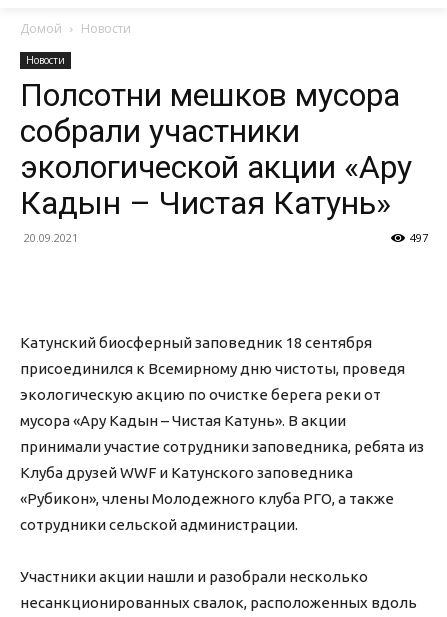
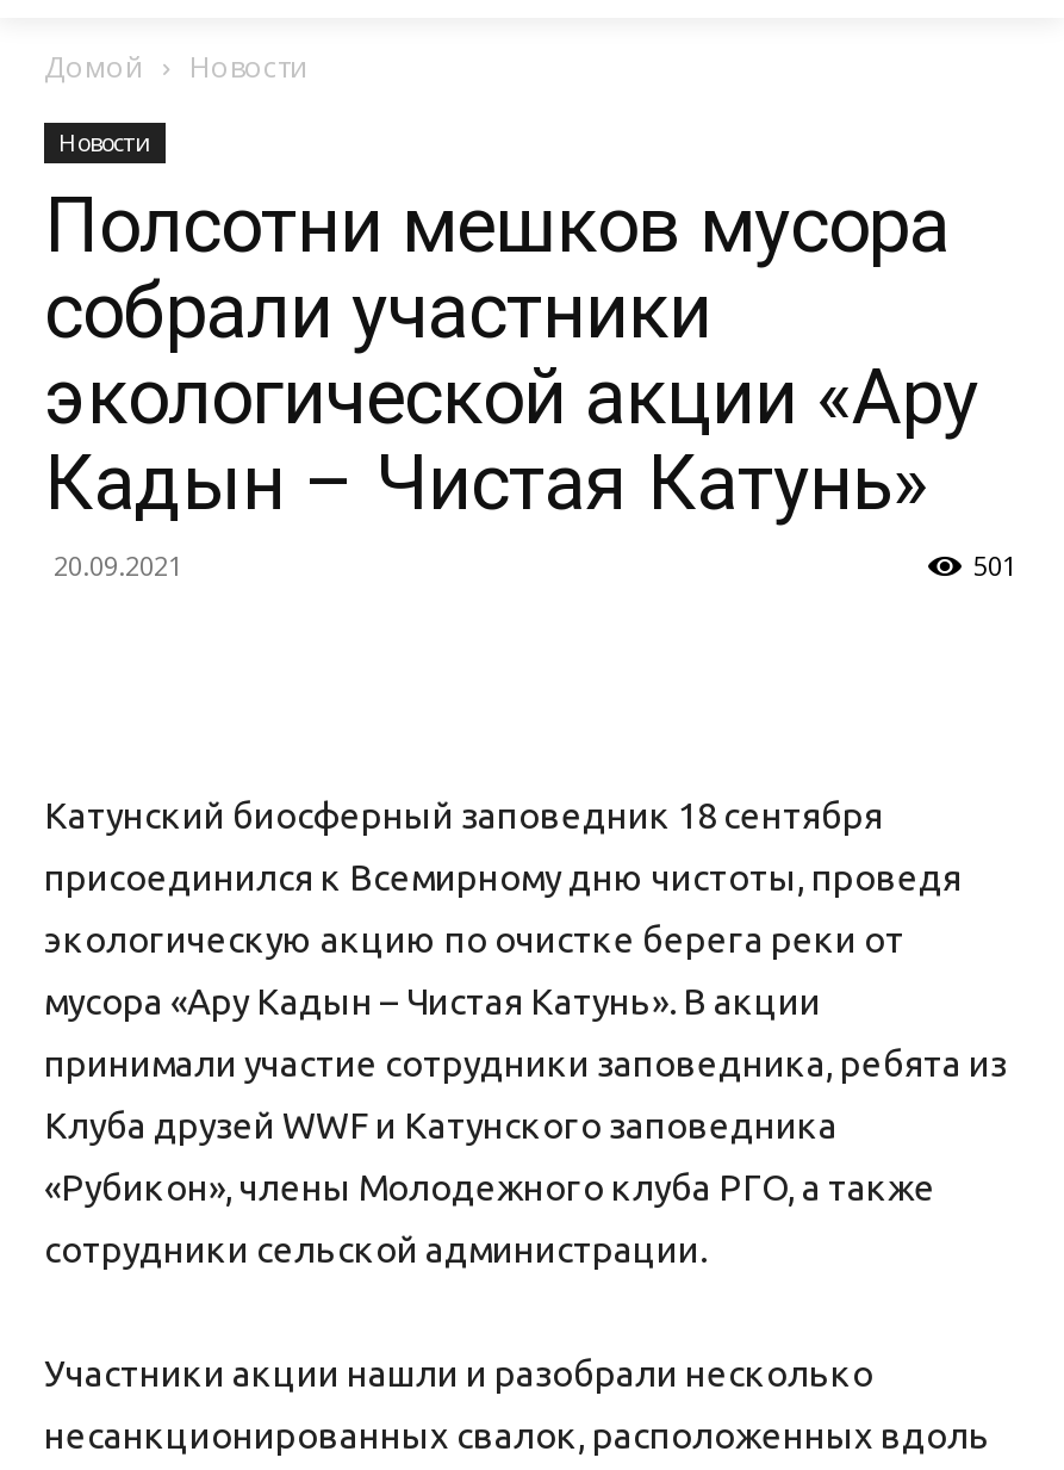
[410,230,428,245] 497 -> [973,548,1016,584] 501

